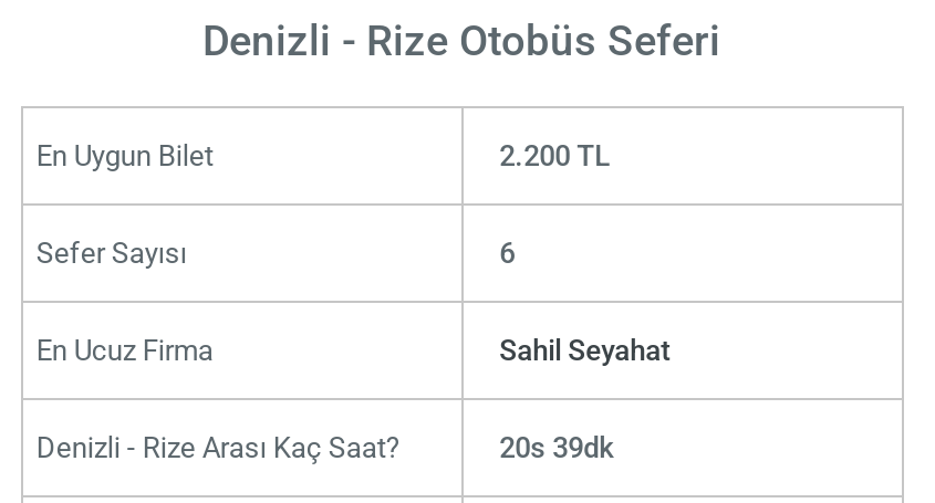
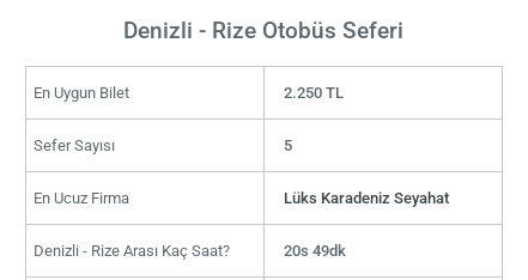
[499,139,610,172] 2.200 TL -> [284,84,344,102] 2.250 TL
[499,236,515,270] 6 -> [284,136,292,154] 5
[499,334,670,367] Sahil Seyahat -> [284,189,449,207] Lüks Karadeniz Seyahat
[499,431,614,464] 20s 39dk -> [284,242,346,260] 20s 49dk

